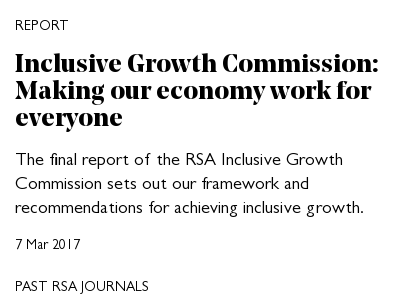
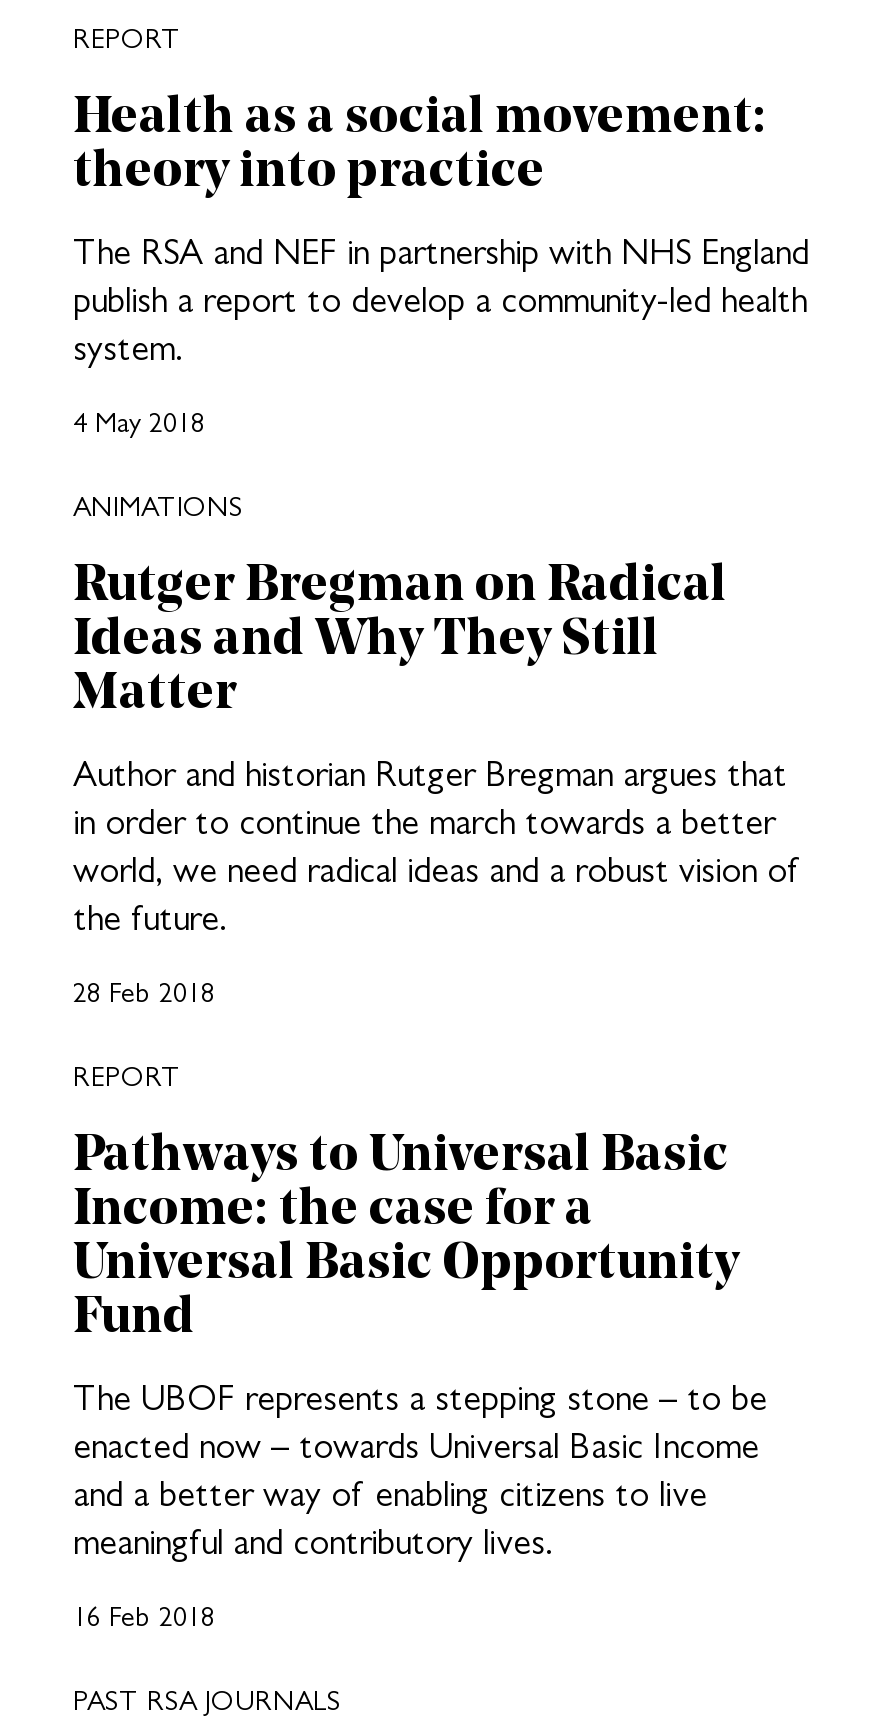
[15,46,379,251] Inclusive Growth Commission: | Making our economy work for | everyone | The final report of the RSA Inclusive Growth | Commission sets out our framework and | recommendations for achieving inclusive growth. | 7 Mar 2017 -> [73,81,809,1631] Health as a social movement: | theory into practice | The RSA and NEF in partnership with NHS England | publish a report to develop a community-led health | system. | 4 May 2018 | ANIMATIONS | Rutger Bregman on Radical | Ideas and Why They Still | Matter | Author and historian Rutger Bregman argues that | in order to continue the march towards a better | world, we need radical ideas and a robust vision of | the future. | 28 Feb 2018 | REPORT | Pathways to Universal Basic | Income: the case for a | Universal Basic Opportunity | Fund | The UBOF represents a stepping stone – to be | enacted now – towards Universal Basic Income | and a better way of enabling citizens to live | meaningful and contributory lives. | 16 Feb 2018

